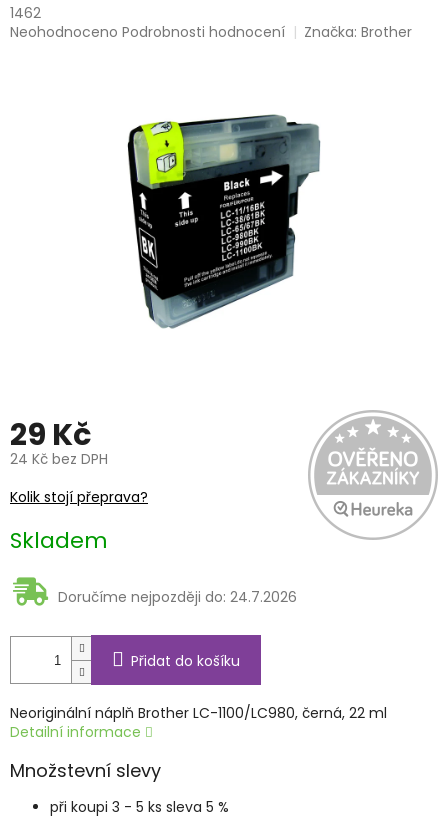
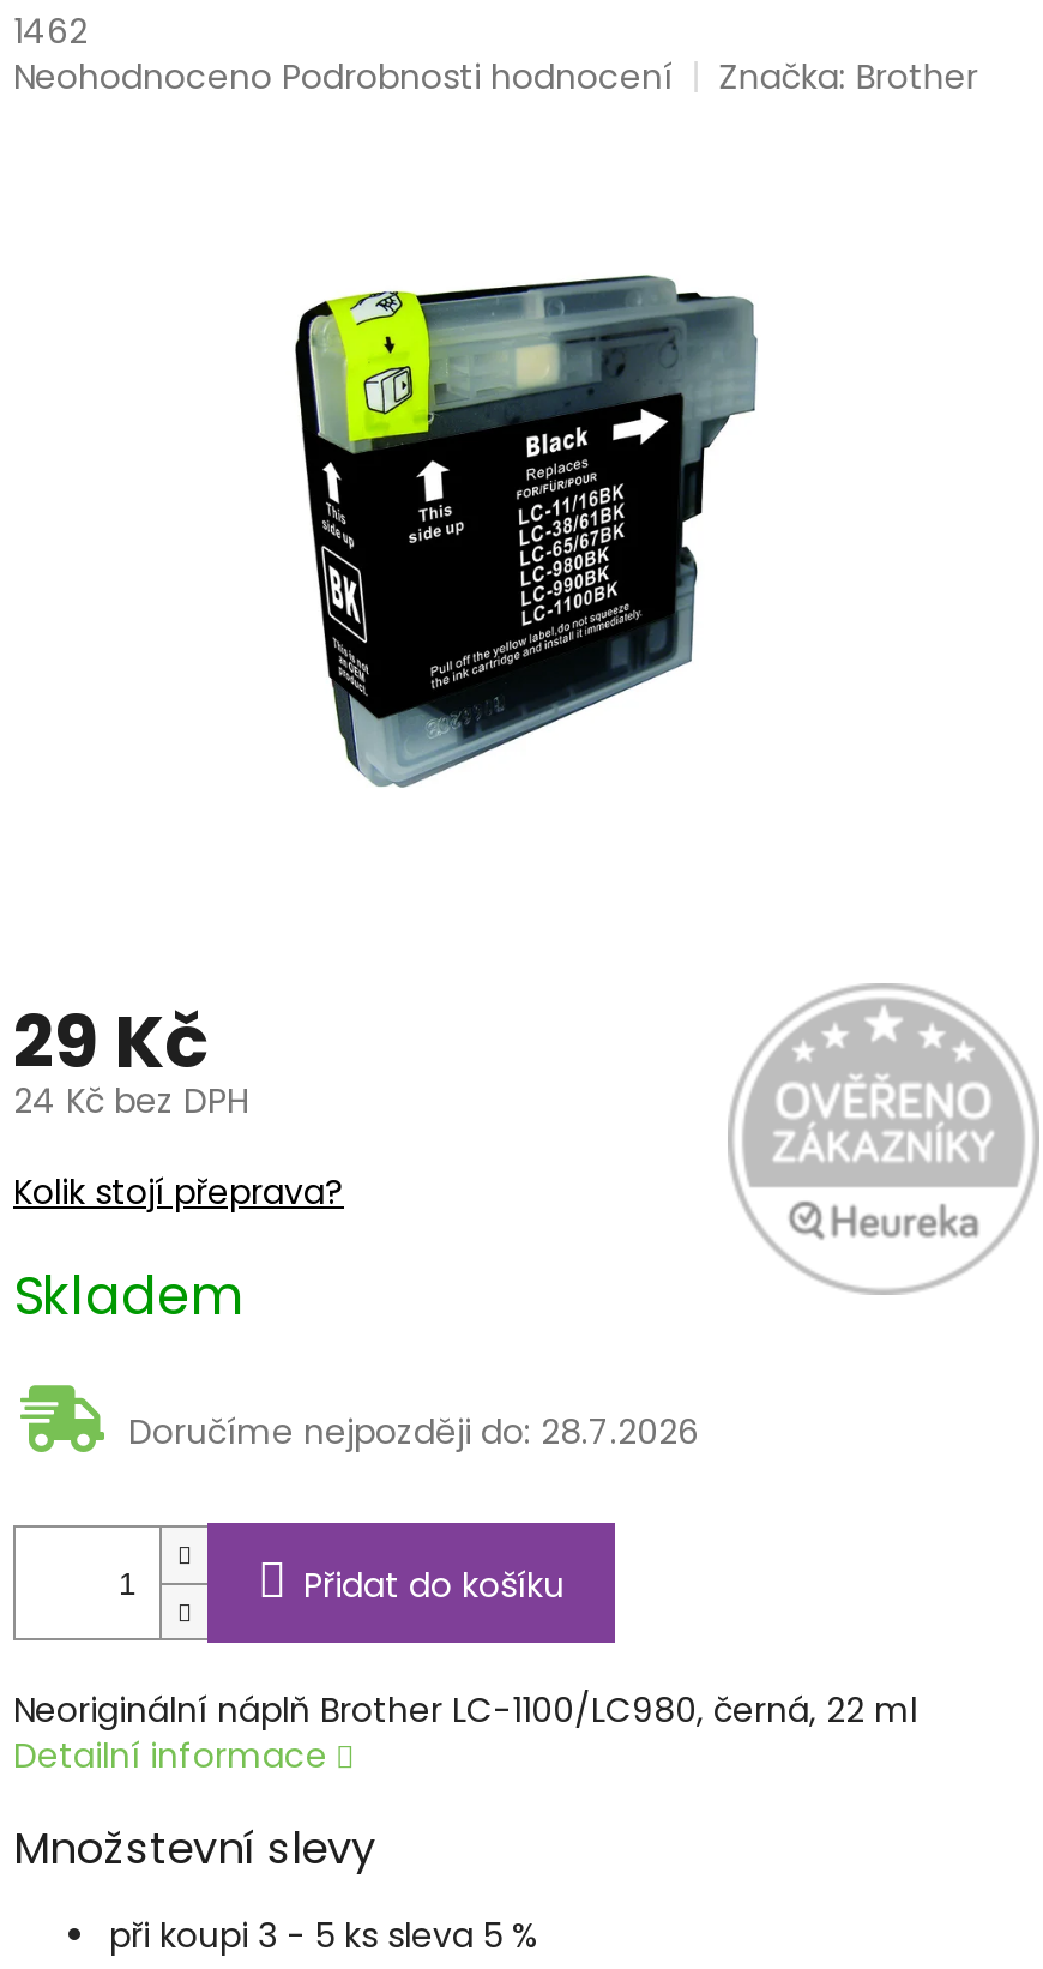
[230,587,297,607] 24.7.2026 -> [541,1409,699,1457] 28.7.2026

